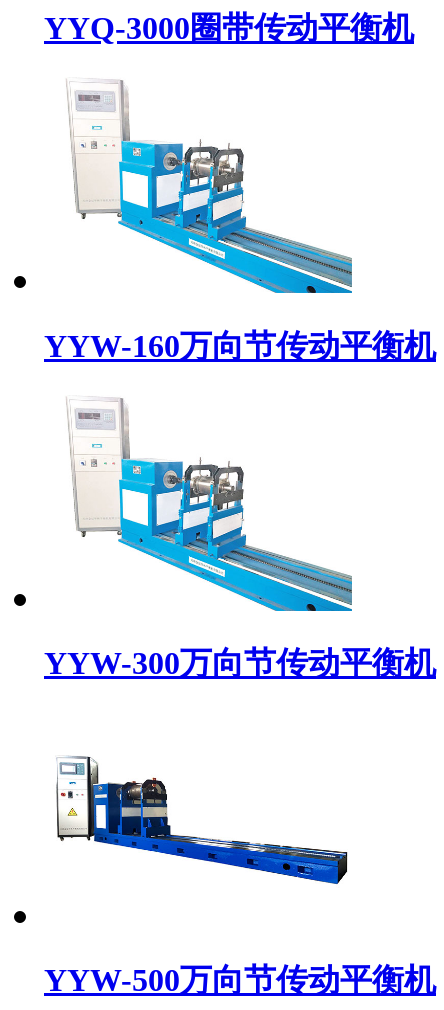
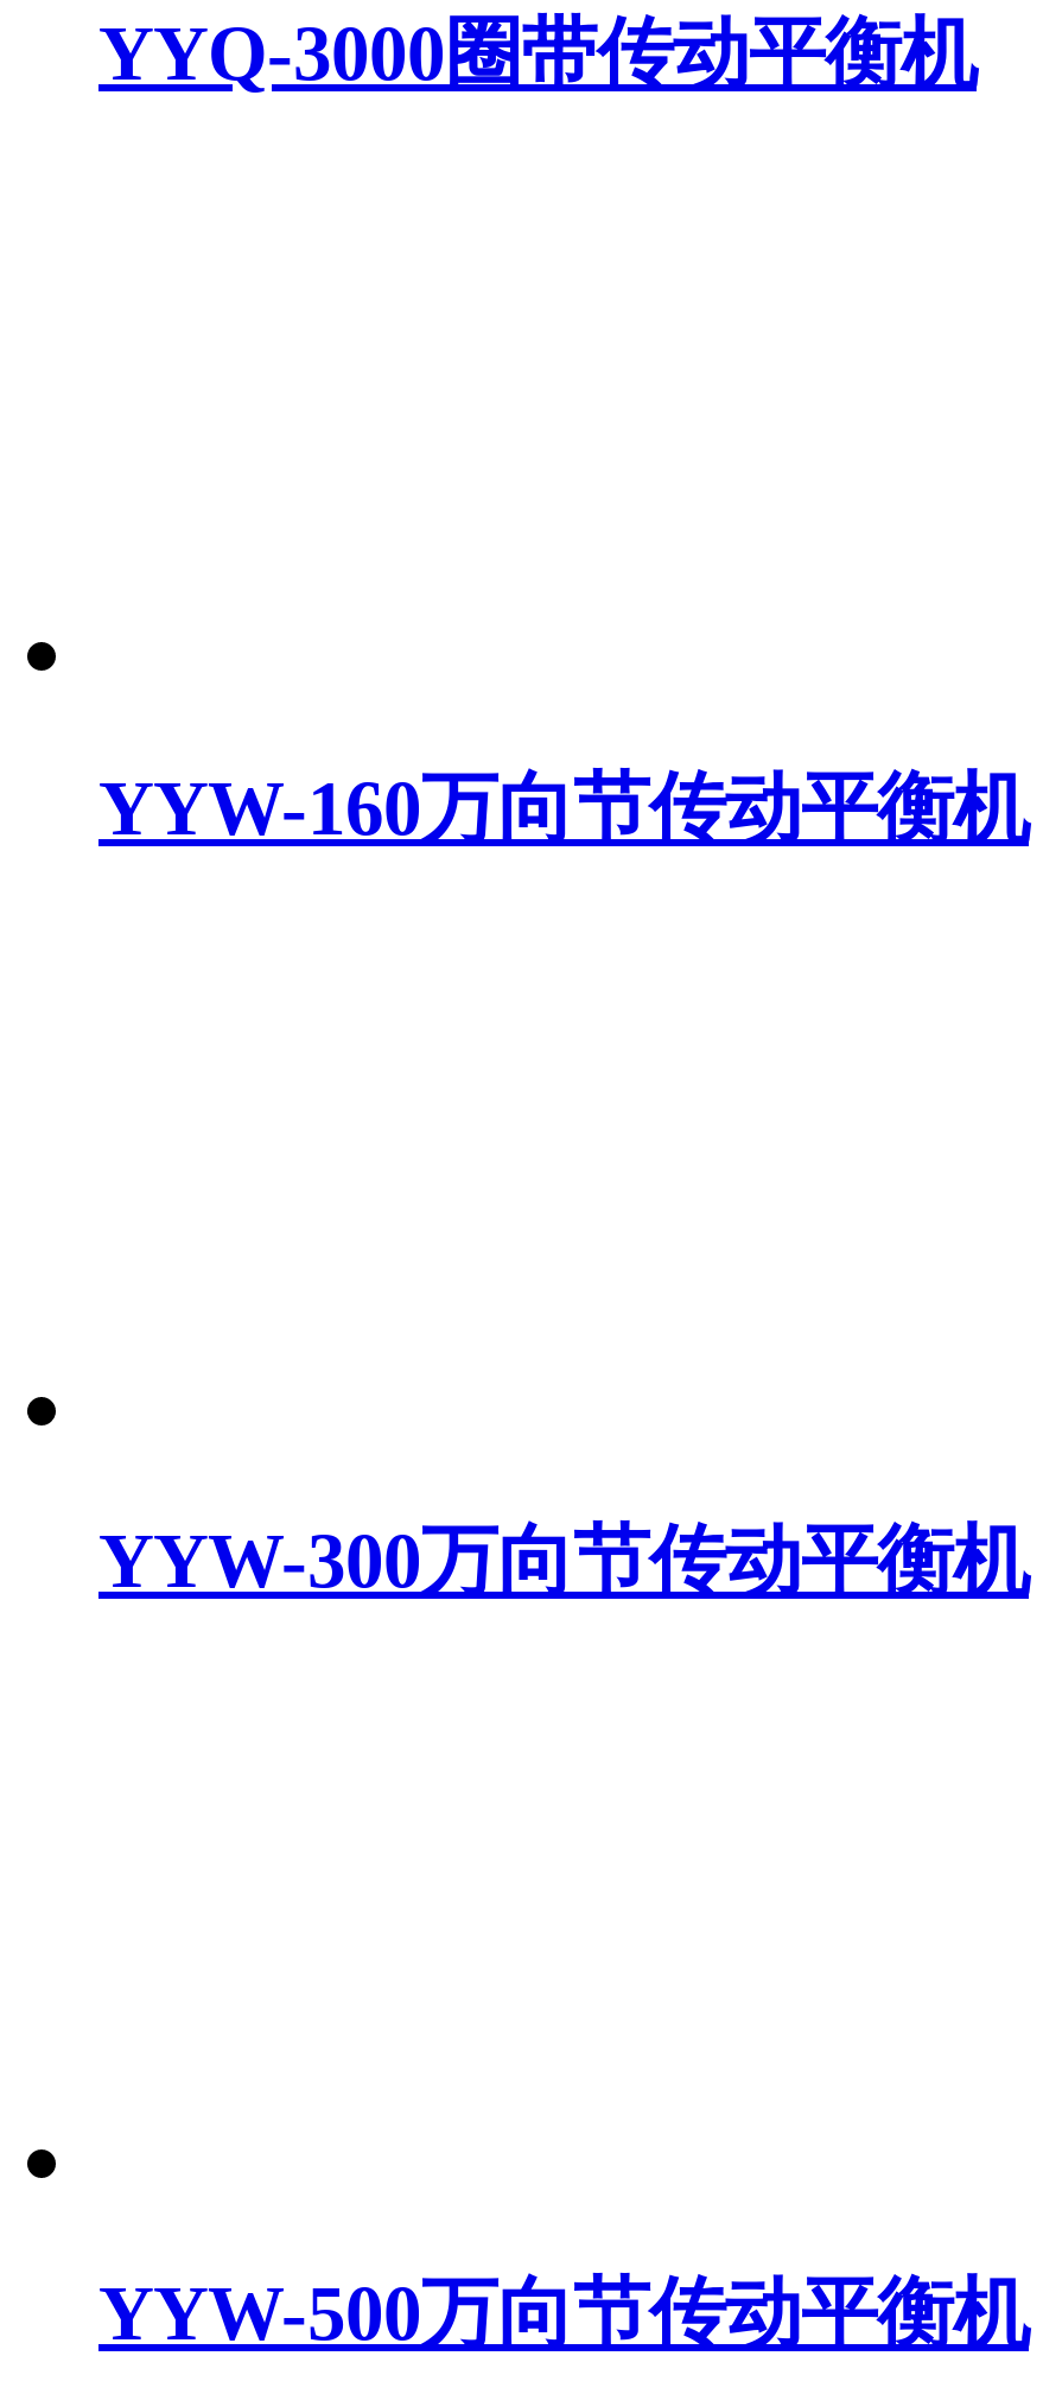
[67,80,353,294] [image] -> none
[67,398,353,612] [image] -> none
[56,755,348,885] [image] -> none

